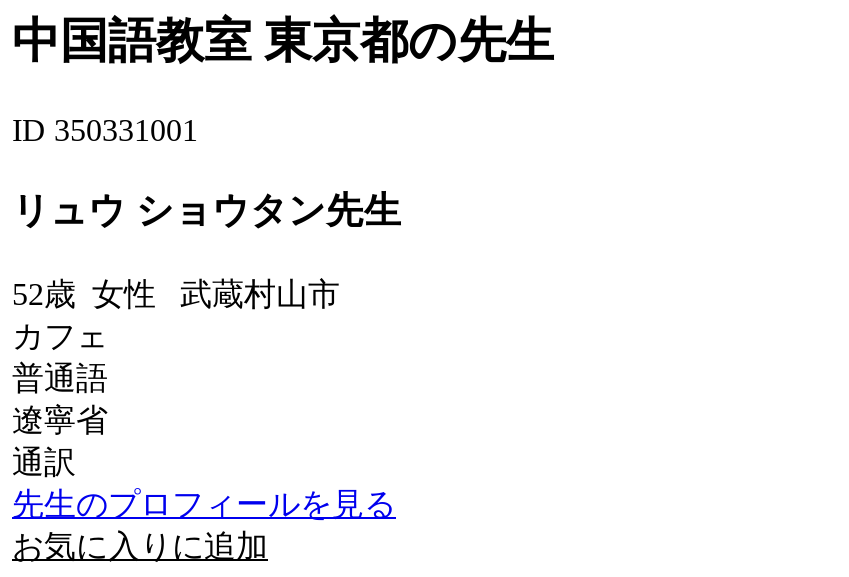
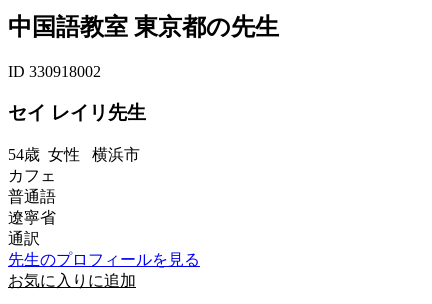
[12,112,198,146] ID 350331001 -> [8,63,101,80] ID 330918002
[12,190,402,232] リュウ ショウタン先生 -> [8,102,146,123] セイ レイリ先生
[12,277,340,311] 52歳女性武蔵村山市 -> [8,146,140,163] 54歳女性横浜市

